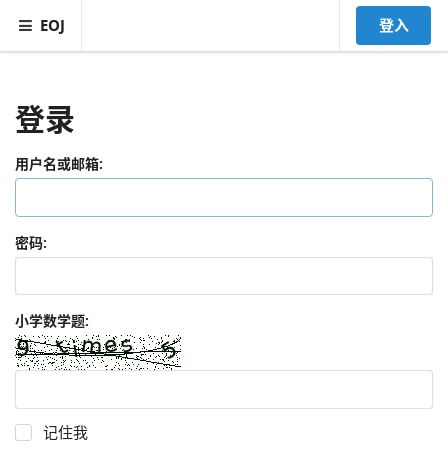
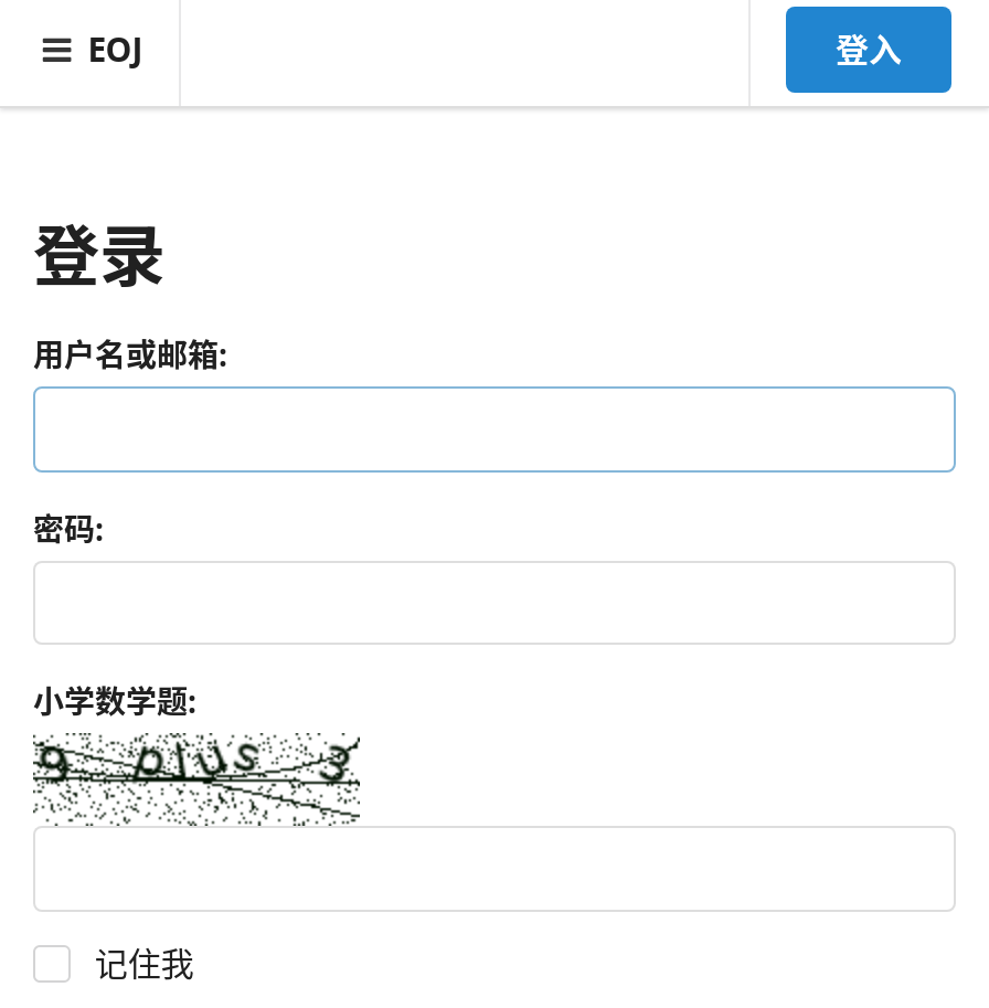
[16,334,182,371] [image] -> [35,733,395,828] [image]

